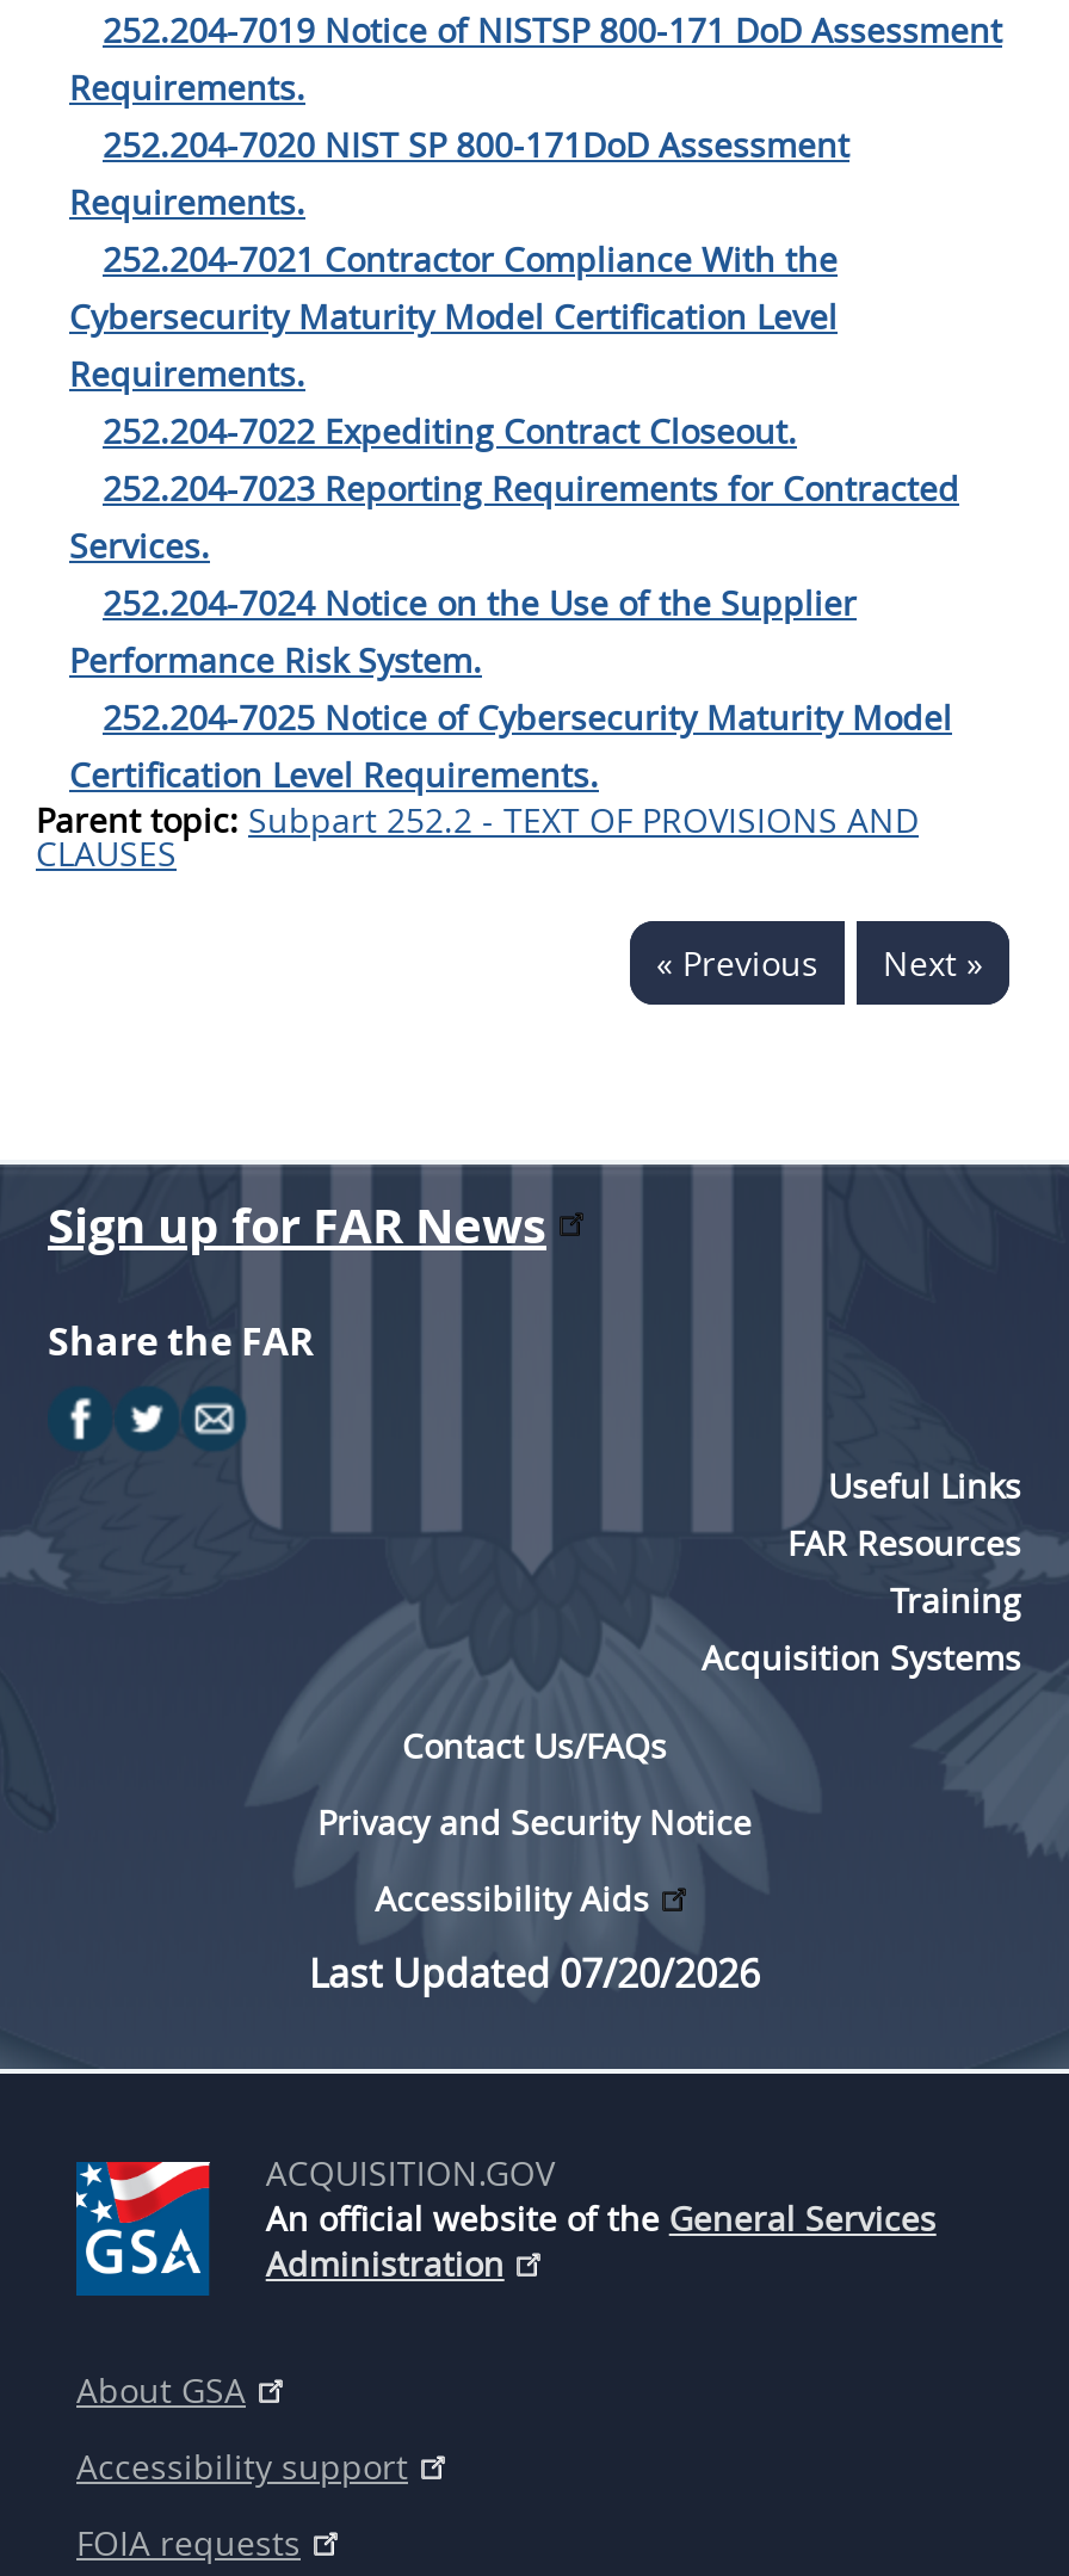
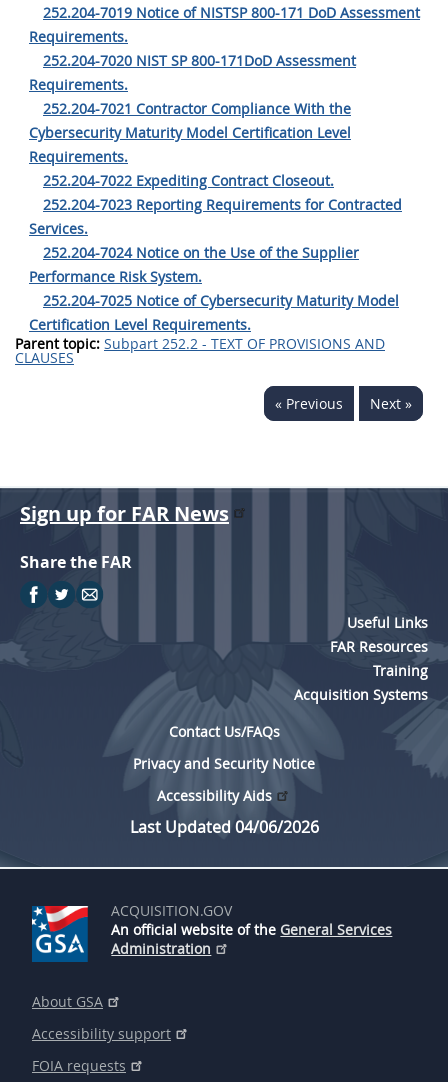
[309,1947,760,2000] Last Updated 07/20/2026 -> [129,816,318,838] Last Updated 04/06/2026

